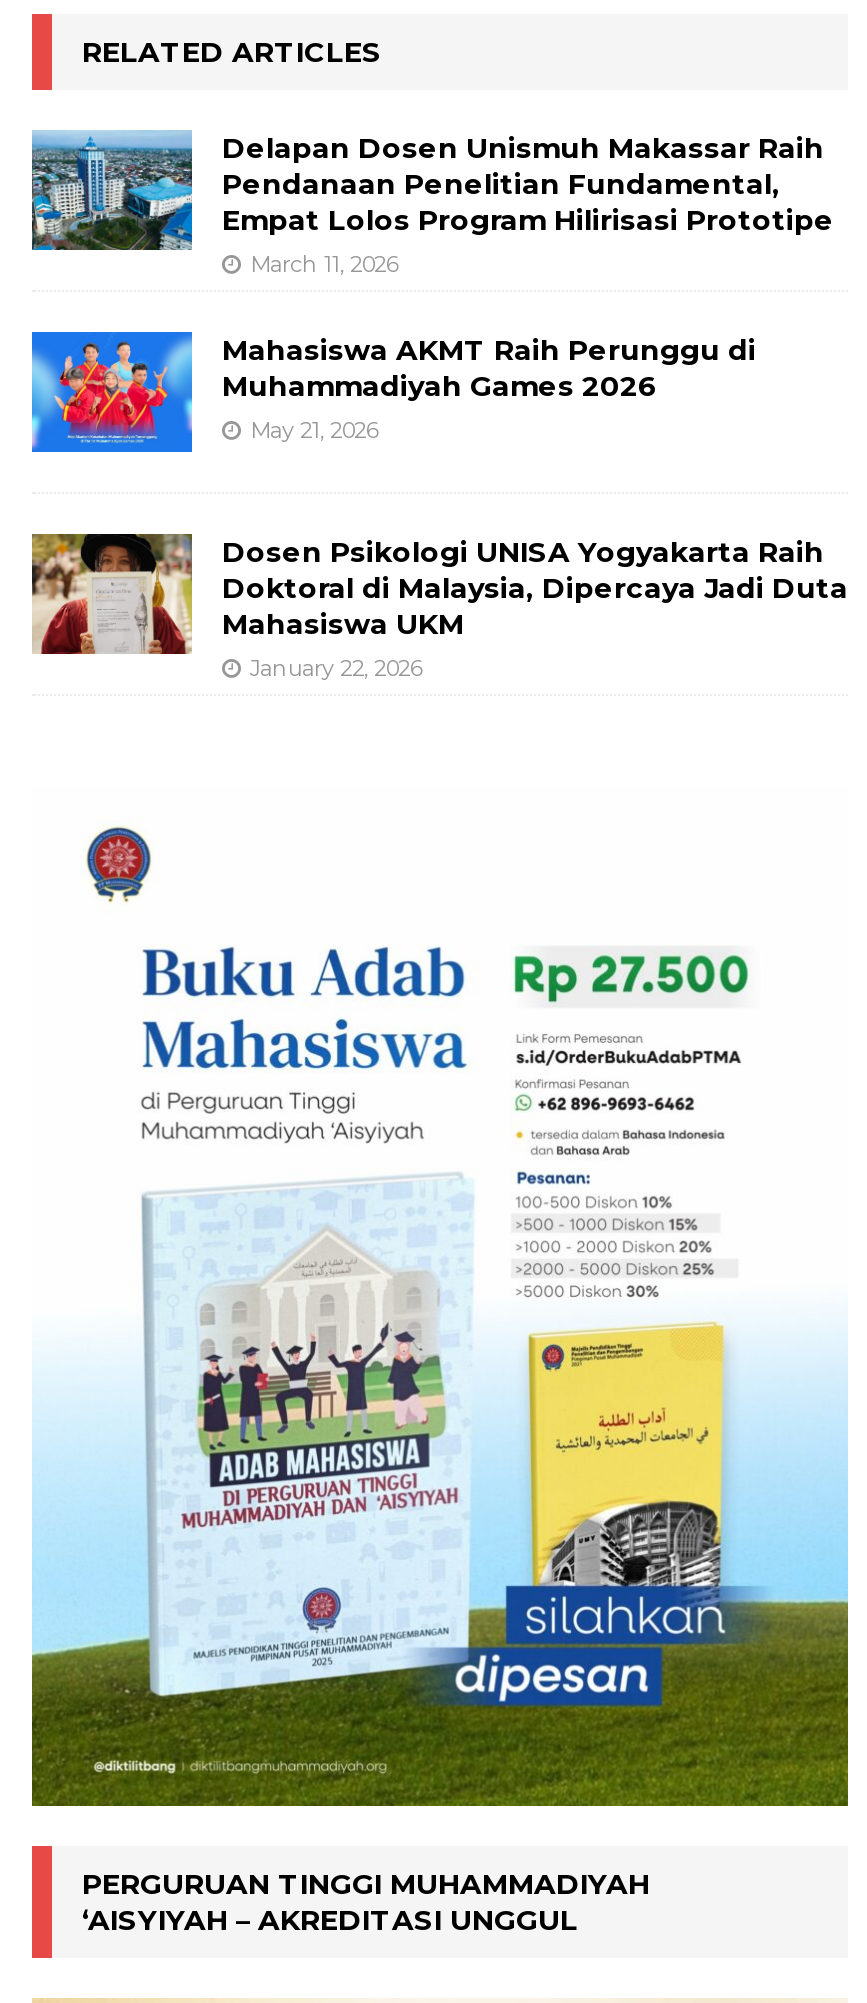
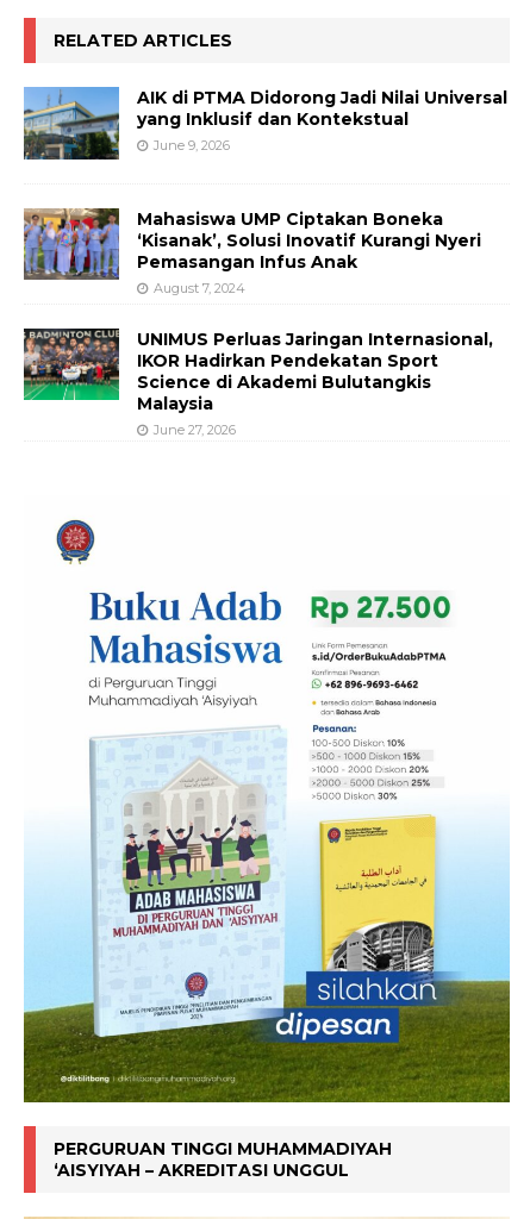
[32,130,834,278] [image] | Delapan Dosen Unismuh Makassar Raih | Pendanaan Penelitian Fundamental, | Empat Lolos Program Hilirisasi Prototipe | March 11, 2026 -> [24,87,507,161] [image] | AIK di PTMA Didorong Jadi Nilai Universal | yang Inklusif dan Kontekstual | June 9, 2026
[30,329,756,455] [image] | Mahasiswa AKMT Raih Perunggu di | Muhammadiyah Games 2026 | May 21, 2026 -> [23,207,481,296] [image] | Mahasiswa UMP Ciptakan Boneka | ‘Kisanak’, Solusi Inovatif Kurangi Nyeri | Pemasangan Infus Anak | August 7, 2024
[32,533,848,682] [image] | Dosen Psikologi UNISA Yogyakarta Raih | Doktoral di Malaysia, Dipercaya Jadi Duta | Mahasiswa UKM | January 22, 2026 -> [23,327,493,438] [image] | UNIMUS Perluas Jaringan Internasional, | IKOR Hadirkan Pendekatan Sport | Science di Akademi Bulutangkis | Malaysia | June 27, 2026

